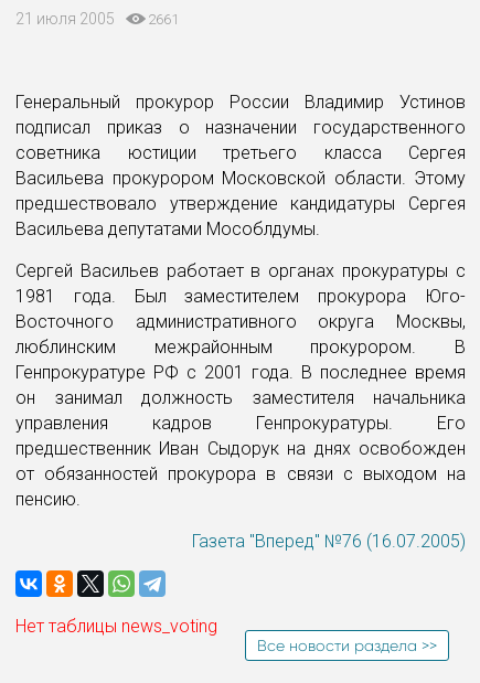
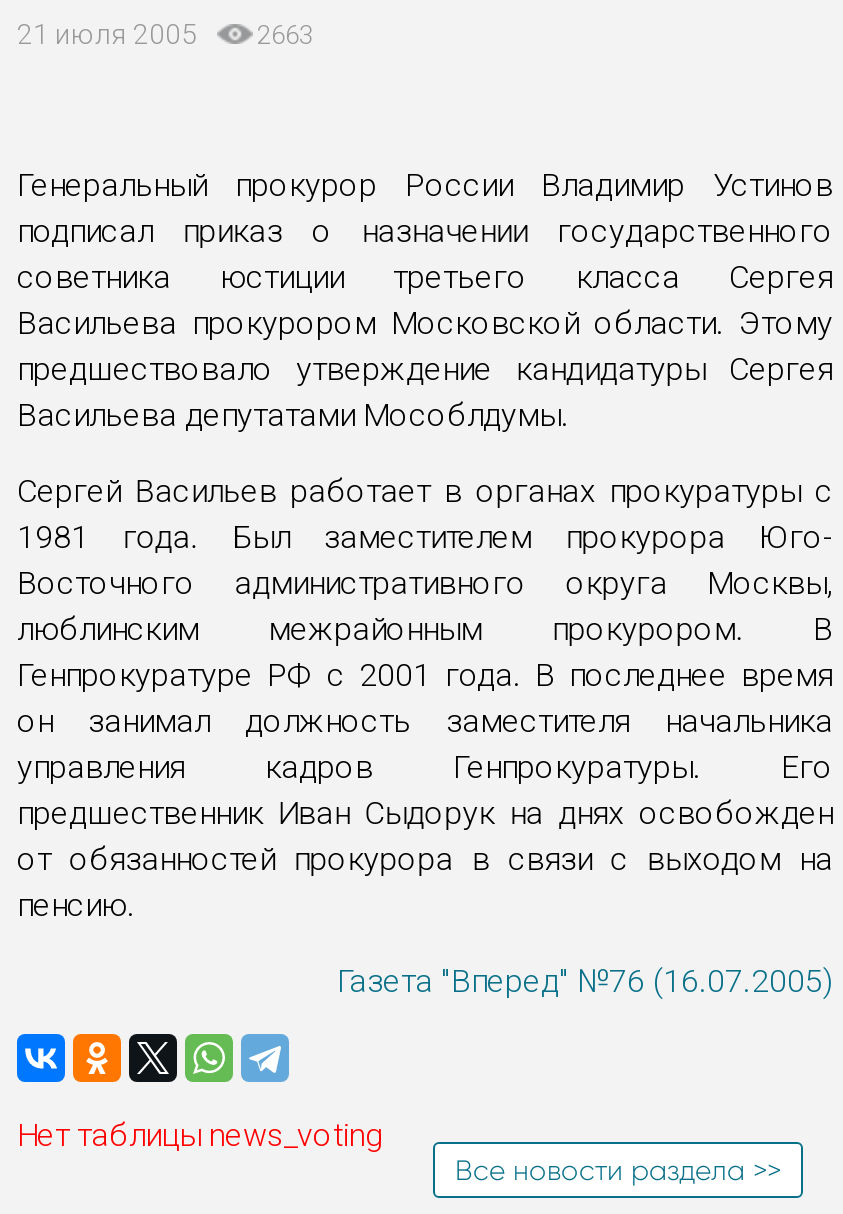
[15,10,179,28] 21 июля 2005 2661 -> [17,18,313,50] 21 июля 2005 2663

